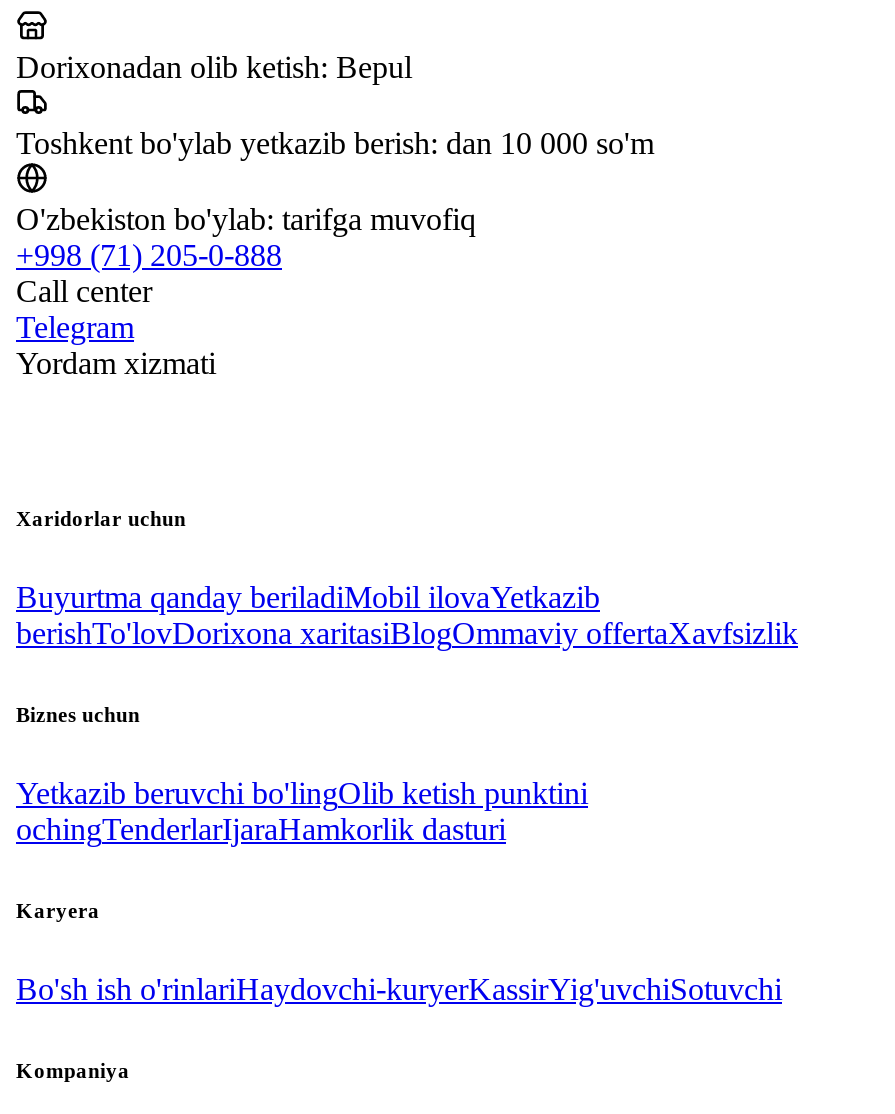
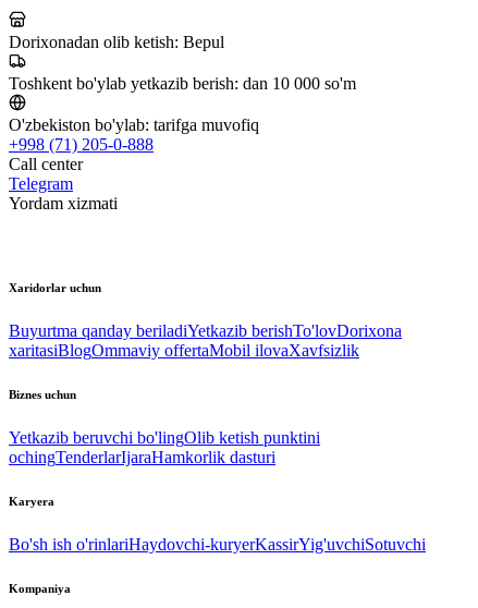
[16,581,798,651] Buyurtma qanday beriladiMobil ilovaYetkazib | berishTo'lovDorixona xaritasiBlogOmmaviy offertaXavfsizlik -> [9,322,402,360] Buyurtma qanday beriladiYetkazib berishTo'lovDorixona | xaritasiBlogOmmaviy offertaMobil ilovaXavfsizlik

